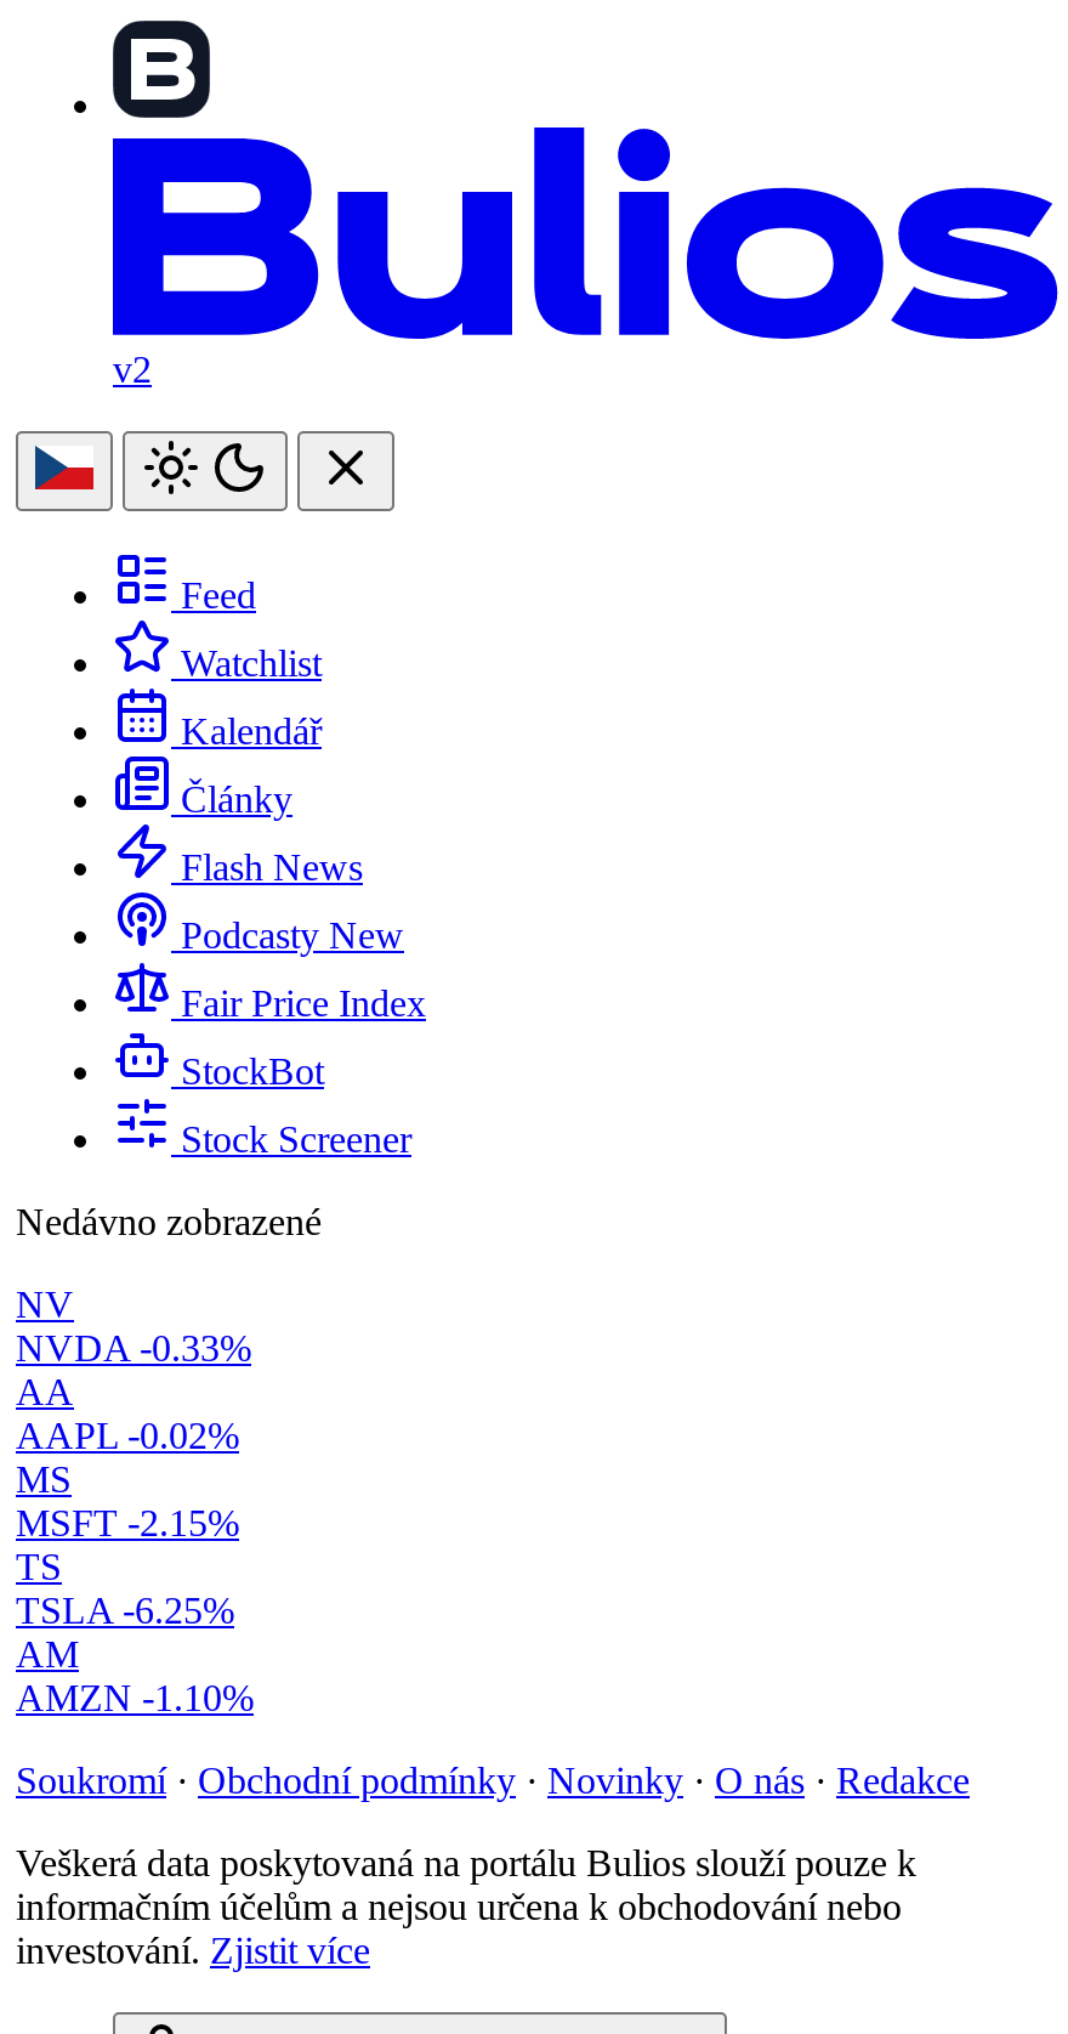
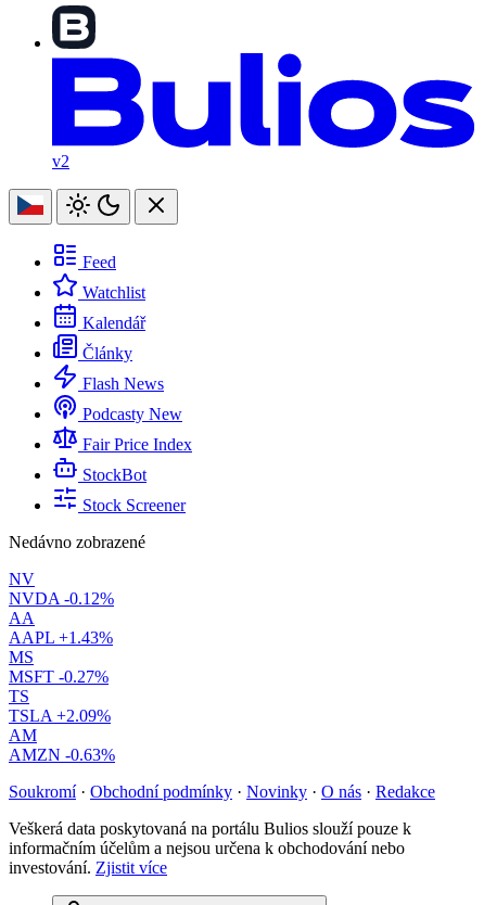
[16,1328,251,1369] NVDA -0.33% -> [9,589,114,608] NVDA -0.12%
[16,1415,239,1456] AAPL -0.02% -> [9,628,113,647] AAPL +1.43%
[16,1502,239,1544] MSFT -2.15% -> [9,667,109,686] MSFT -0.27%
[16,1590,234,1631] TSLA -6.25% -> [9,707,111,725] TSLA +2.09%
[16,1677,254,1719] AMZN -1.10% -> [9,746,115,764] AMZN -0.63%

